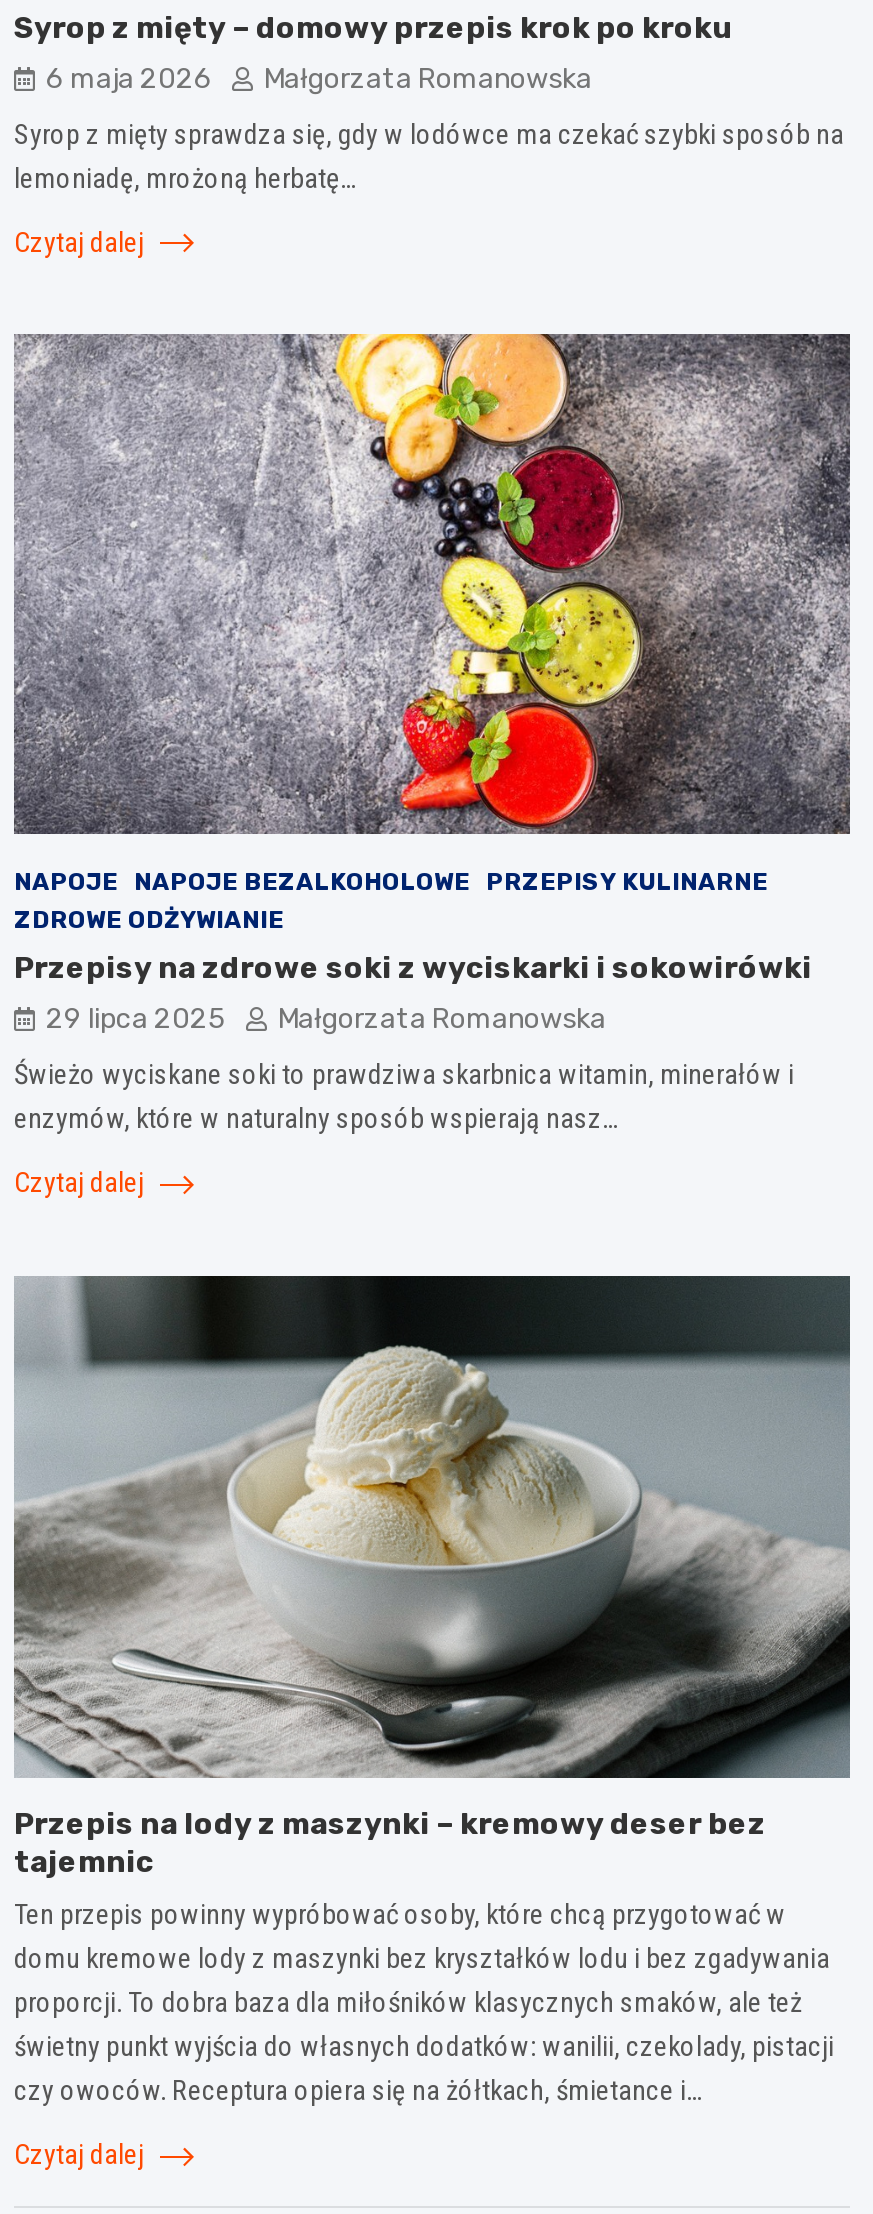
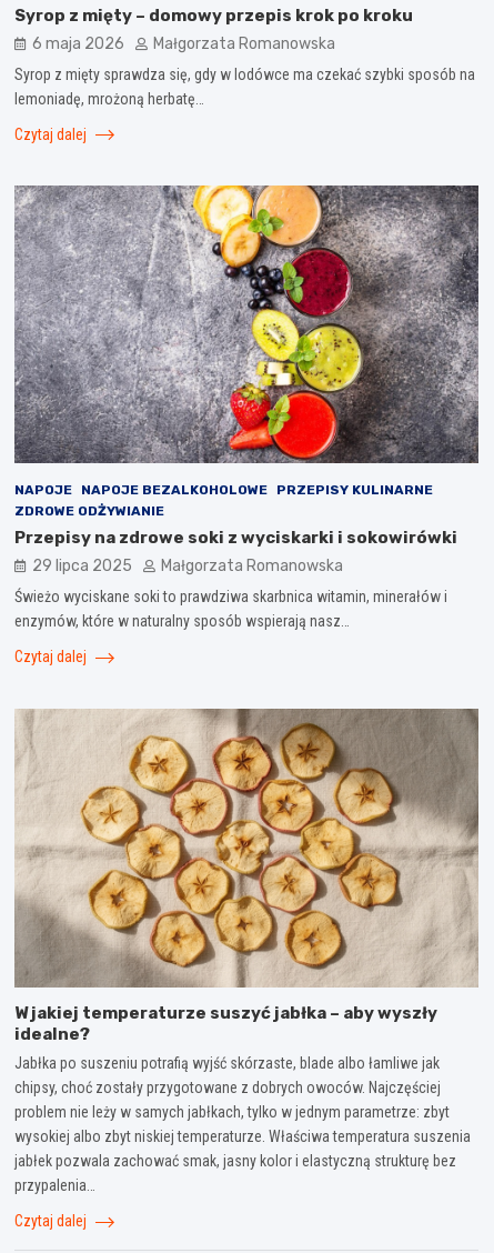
[14,1274,852,1880] [image] | Przepis na lody z maszynki – kremowy deser bez | tajemnic -> [14,708,478,1044] [image] | W jakiej temperaturze suszyć jabłka – aby wyszły | idealne?
[14,1898,834,2106] Ten przepis powinny wypróbować osoby, które chcą przygotować w | domu kremowe lody z maszynki bez kryształków lodu i bez zgadywania | proporcji. To dobra baza dla miłośników klasycznych smaków, ale też | świetny punkt wyjścia do własnych dodatków: wanilii, czekolady, pistacji | czy owoców. Receptura opiera się na żółtkach, śmietance i… -> [14,1054,471,1194] Jabłka po suszeniu potrafią wyjść skórzaste, blade albo łamliwe jak | chipsy, choć zostały przygotowane z dobrych owoców. Najczęściej | problem nie leży w samych jabłkach, tylko w jednym parametrze: zbyt | wysokiej albo zbyt niskiej temperaturze. Właściwa temperatura suszenia | jabłek pozwala zachować smak, jasny kolor i elastyczną strukturę bez | przypalenia…

